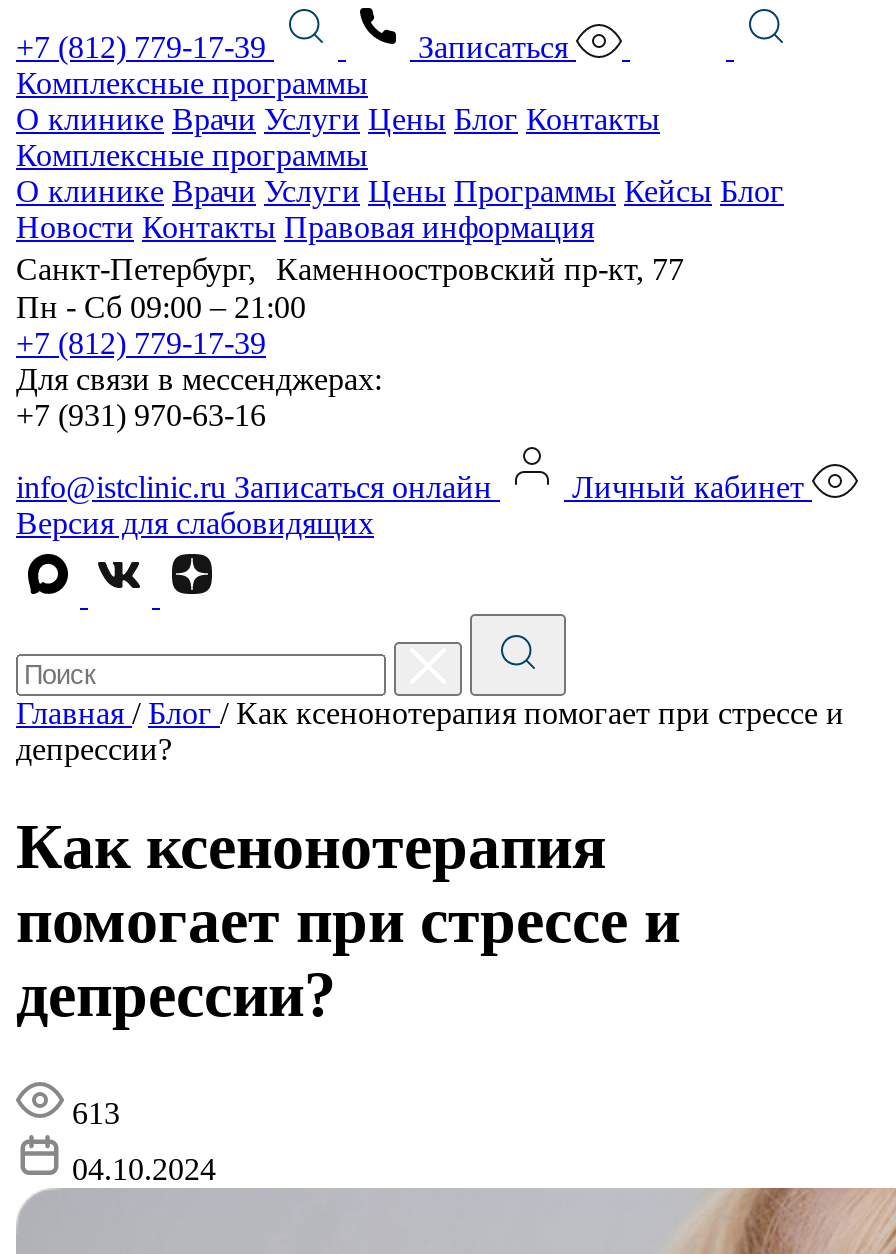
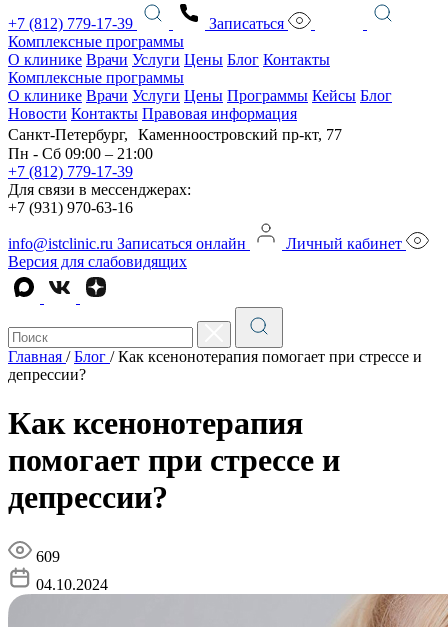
[64,1096,120,1130] 613 -> [32,548,60,565] 609

